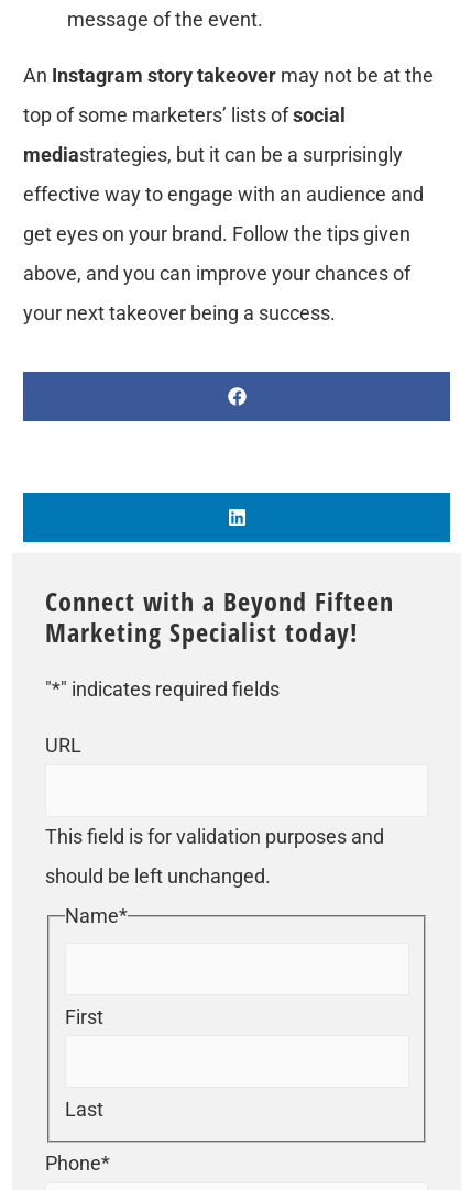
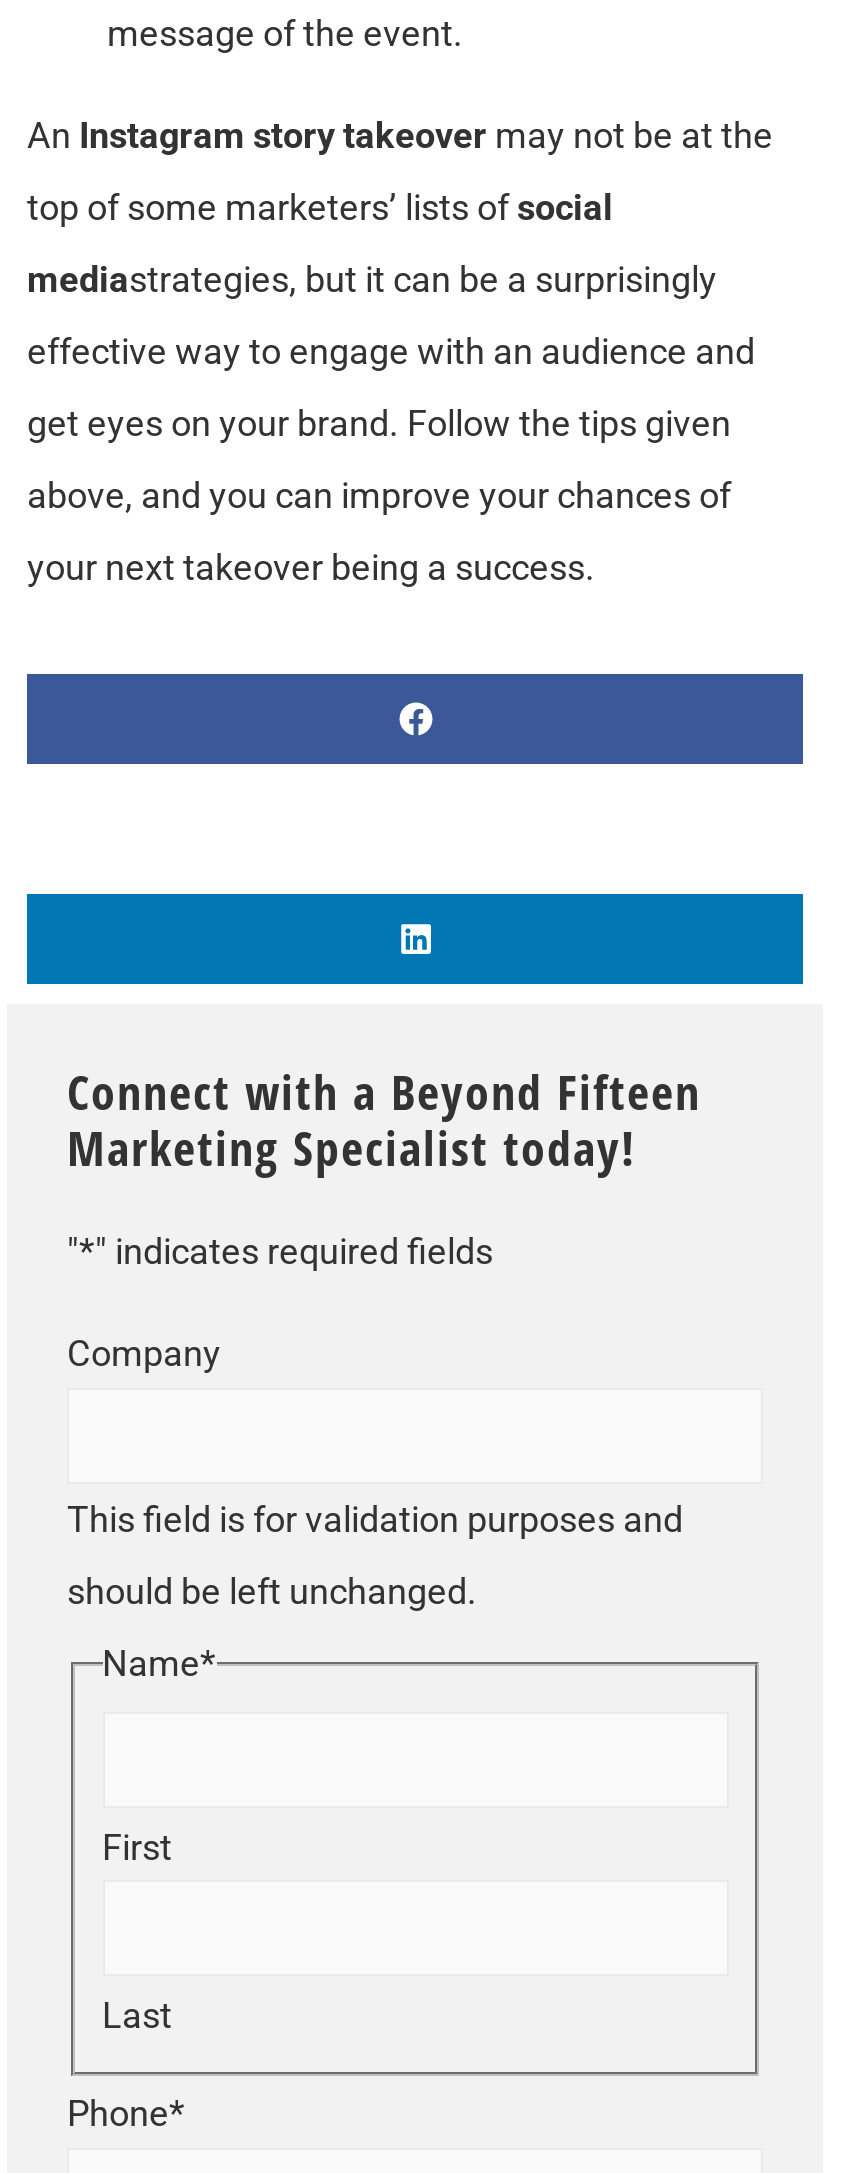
[45,734,81,757] URL -> [67,1333,221,1375] Company

